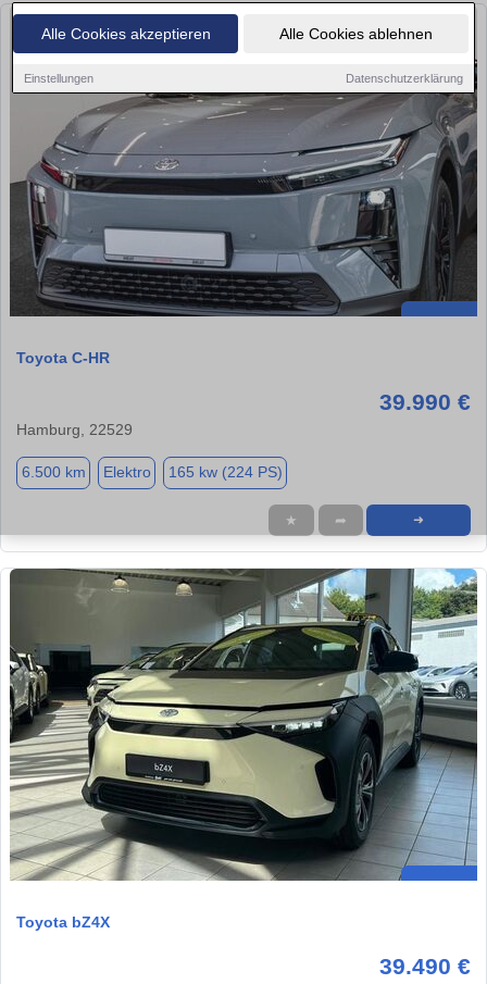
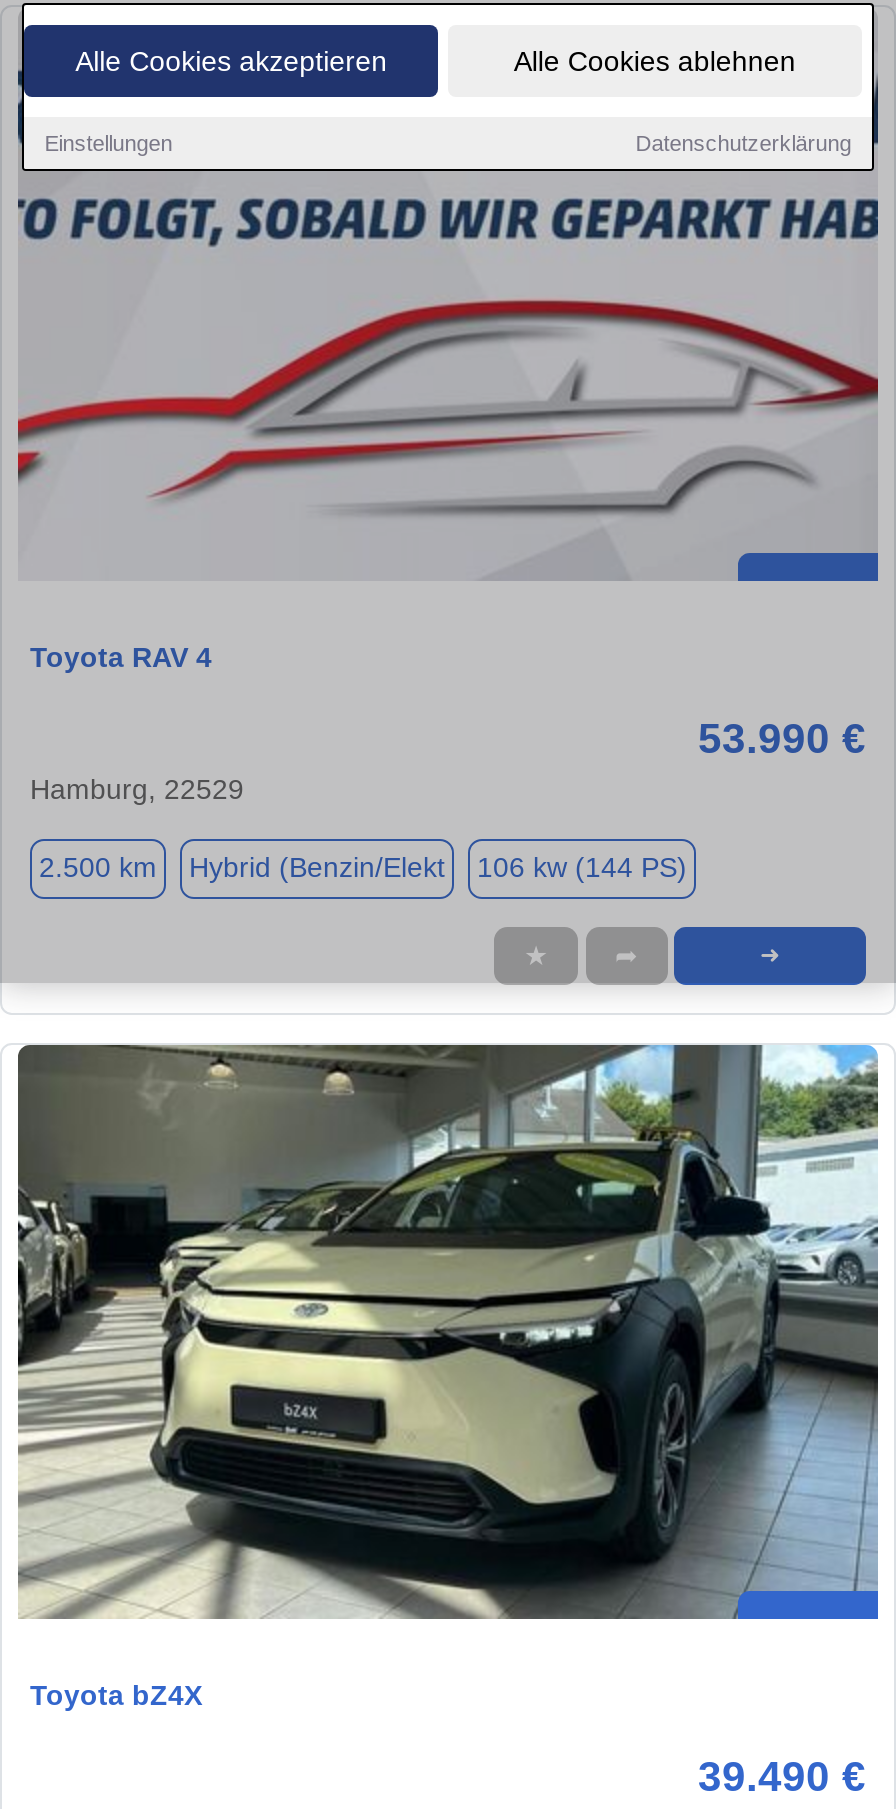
[9,54,478,366] [image] | Toyota C-HR -> [16,73,878,673] [image] | Toyota RAV 4
[379,389,471,414] 39.990 € -> [698,715,866,761] 53.990 €
[21,464,282,481] 6.500 km | Elektro | 165 kw (224 PS) -> [39,852,687,884] 2.500 km | Hybrid (Benzin/Elekt | 106 kw (144 PS)

